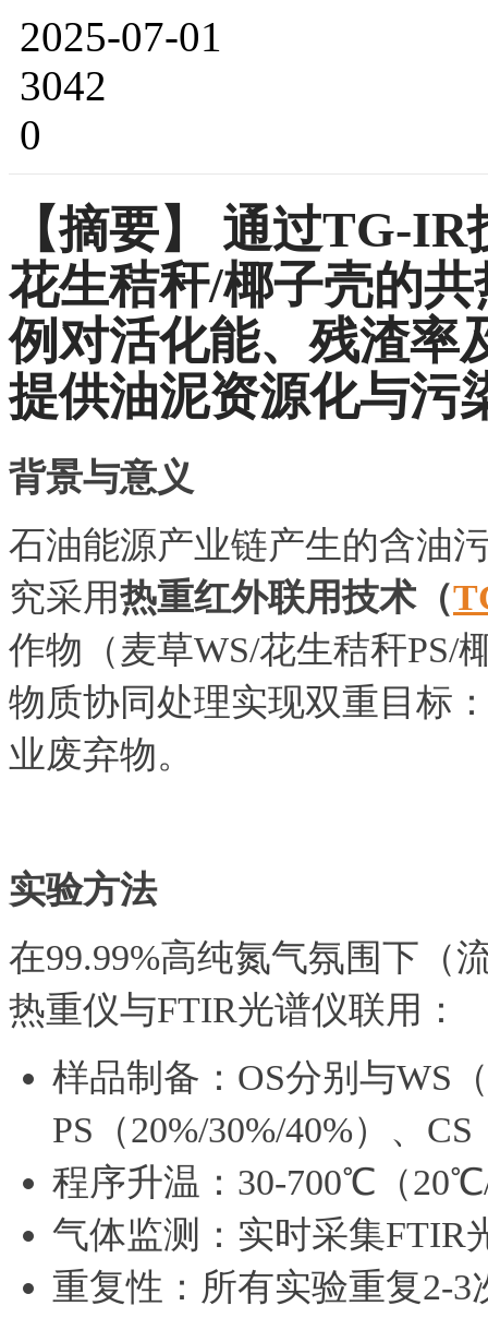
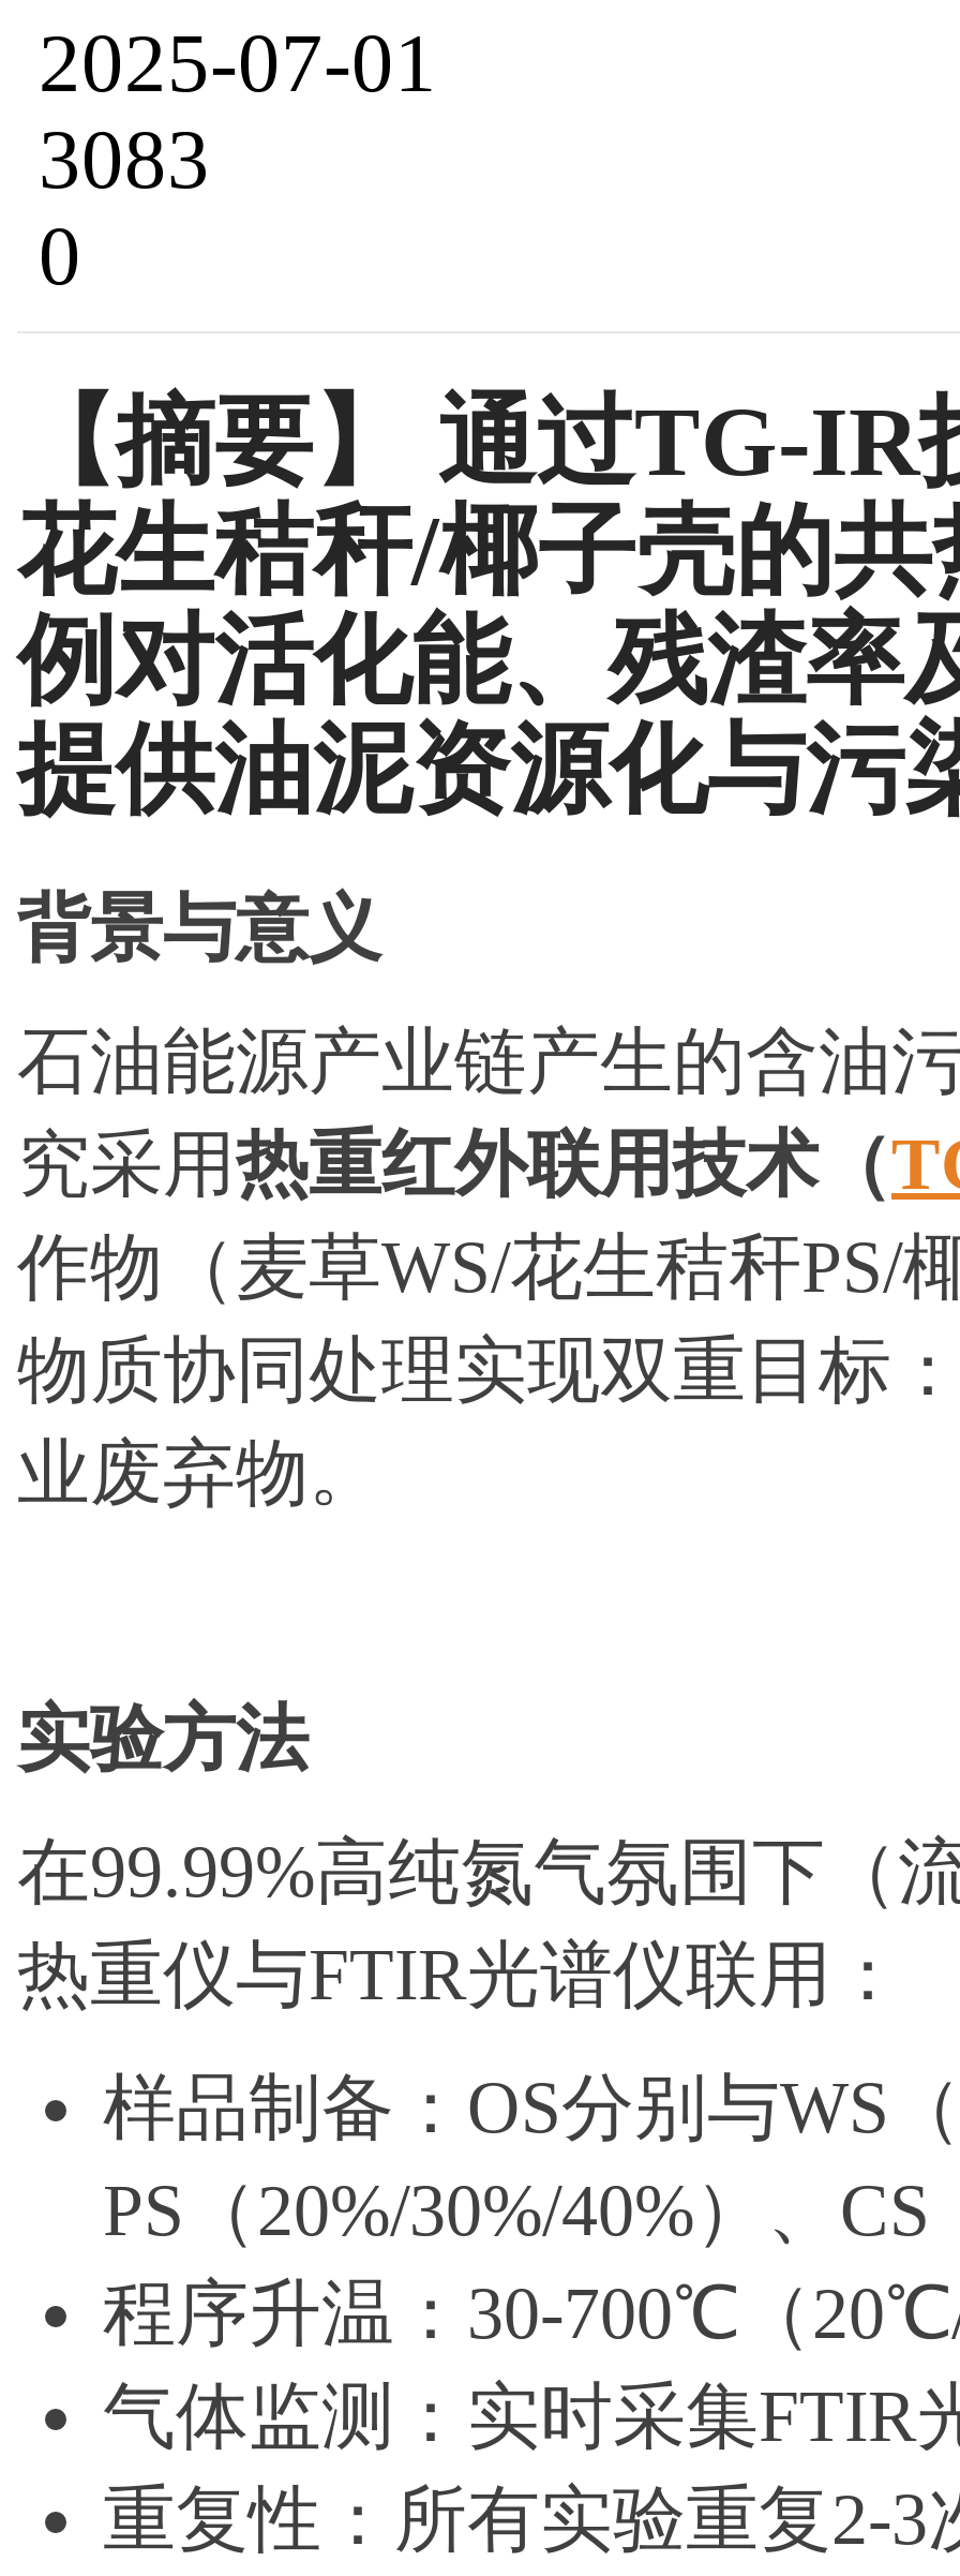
[9,62,107,109] 3042 -> [17,113,210,205] 3083

